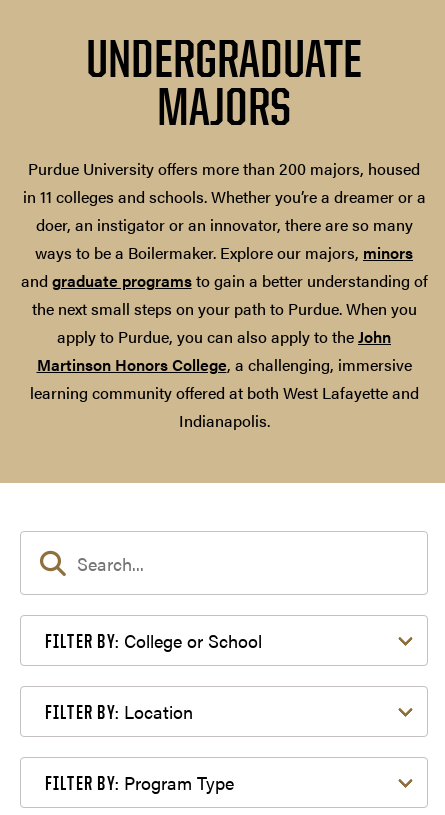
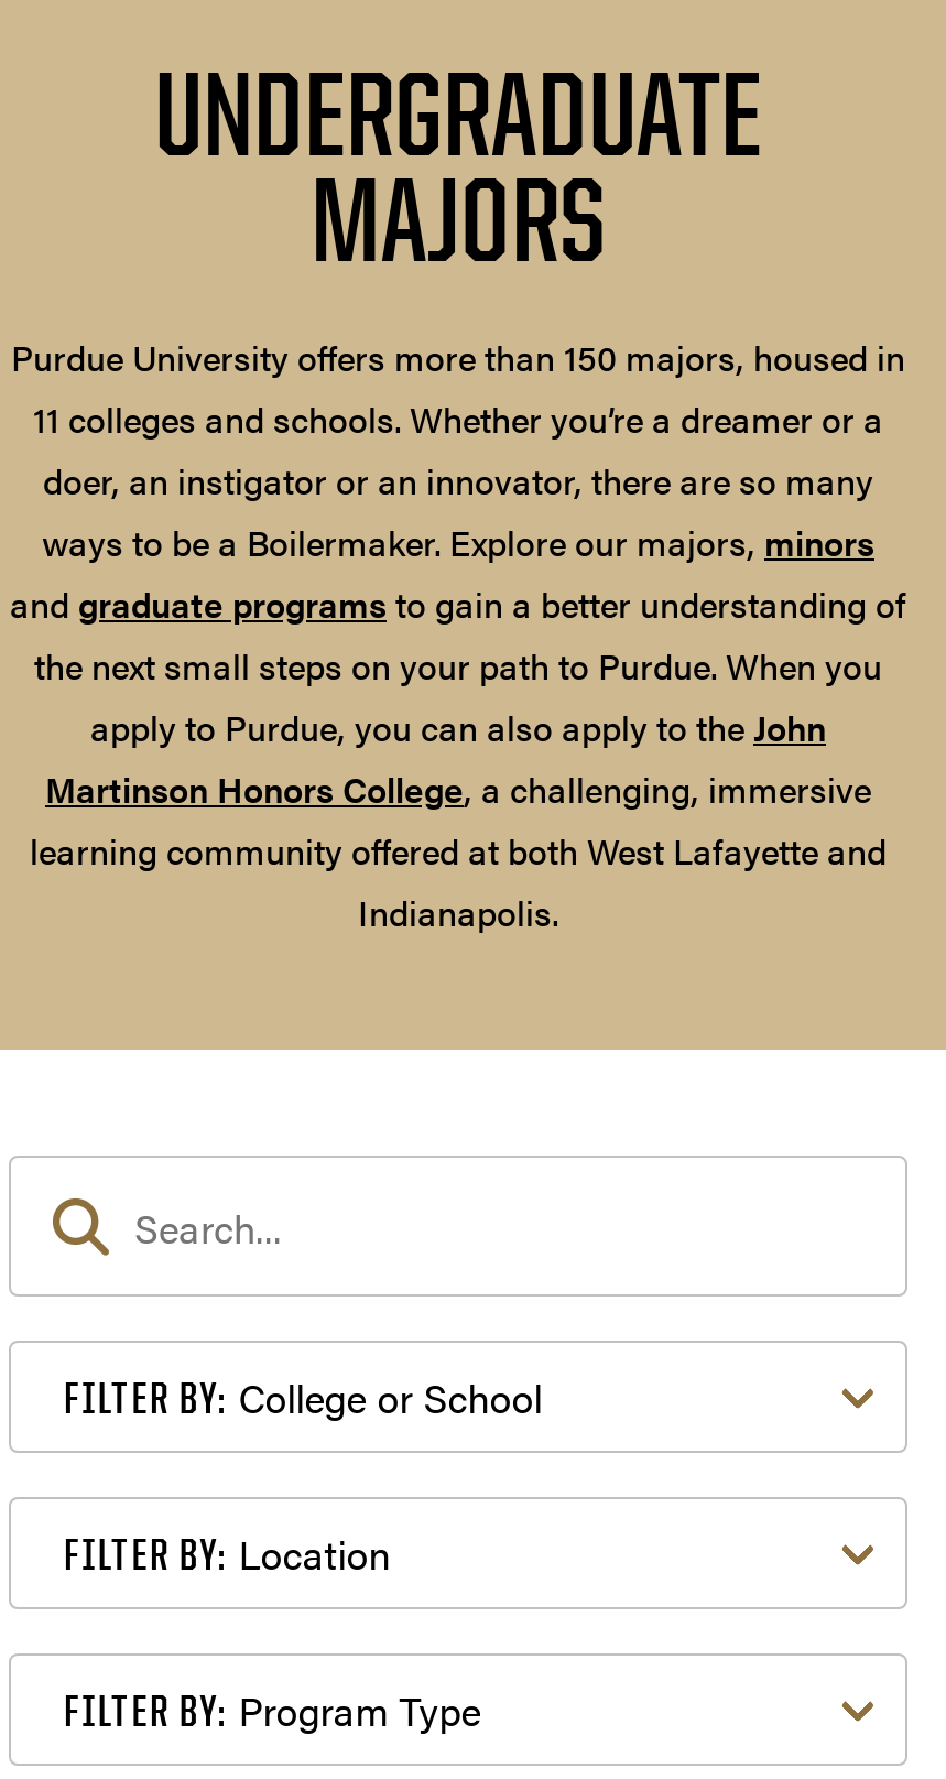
[22,157,425,208] Purdue University offers more than 200 majors, housed | in 11 colleges and schools. Whether you’re a dreamer or a -> [11,332,905,444] Purdue University offers more than 150 majors, housed in | 11 colleges and schools. Whether you’re a dreamer or a

